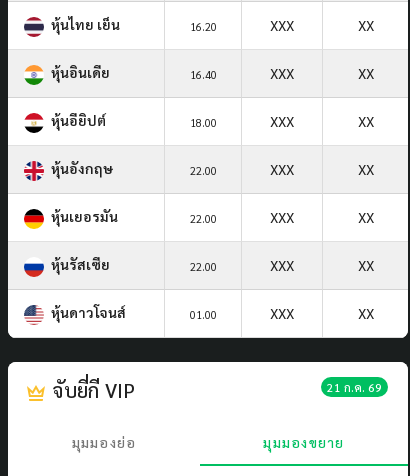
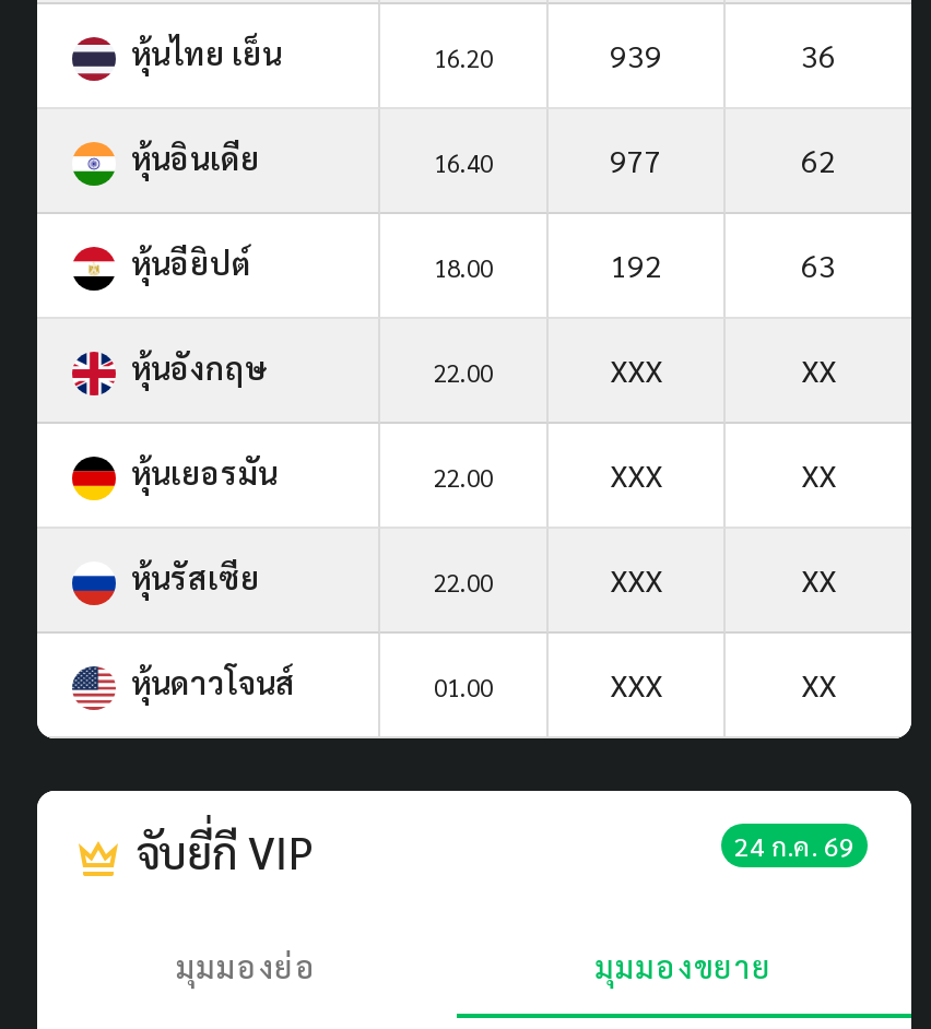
[270,16,373,34] XXX | XX -> [610,35,836,74] 939 | 36
[270,64,373,82] XXX | XX -> [610,139,836,179] 977 | 62
[270,112,373,130] XXX | XX -> [610,244,836,284] 192 | 63
[327,379,382,395] 21 ก.ค. 69 -> [734,828,855,863] 24 ก.ค. 69

